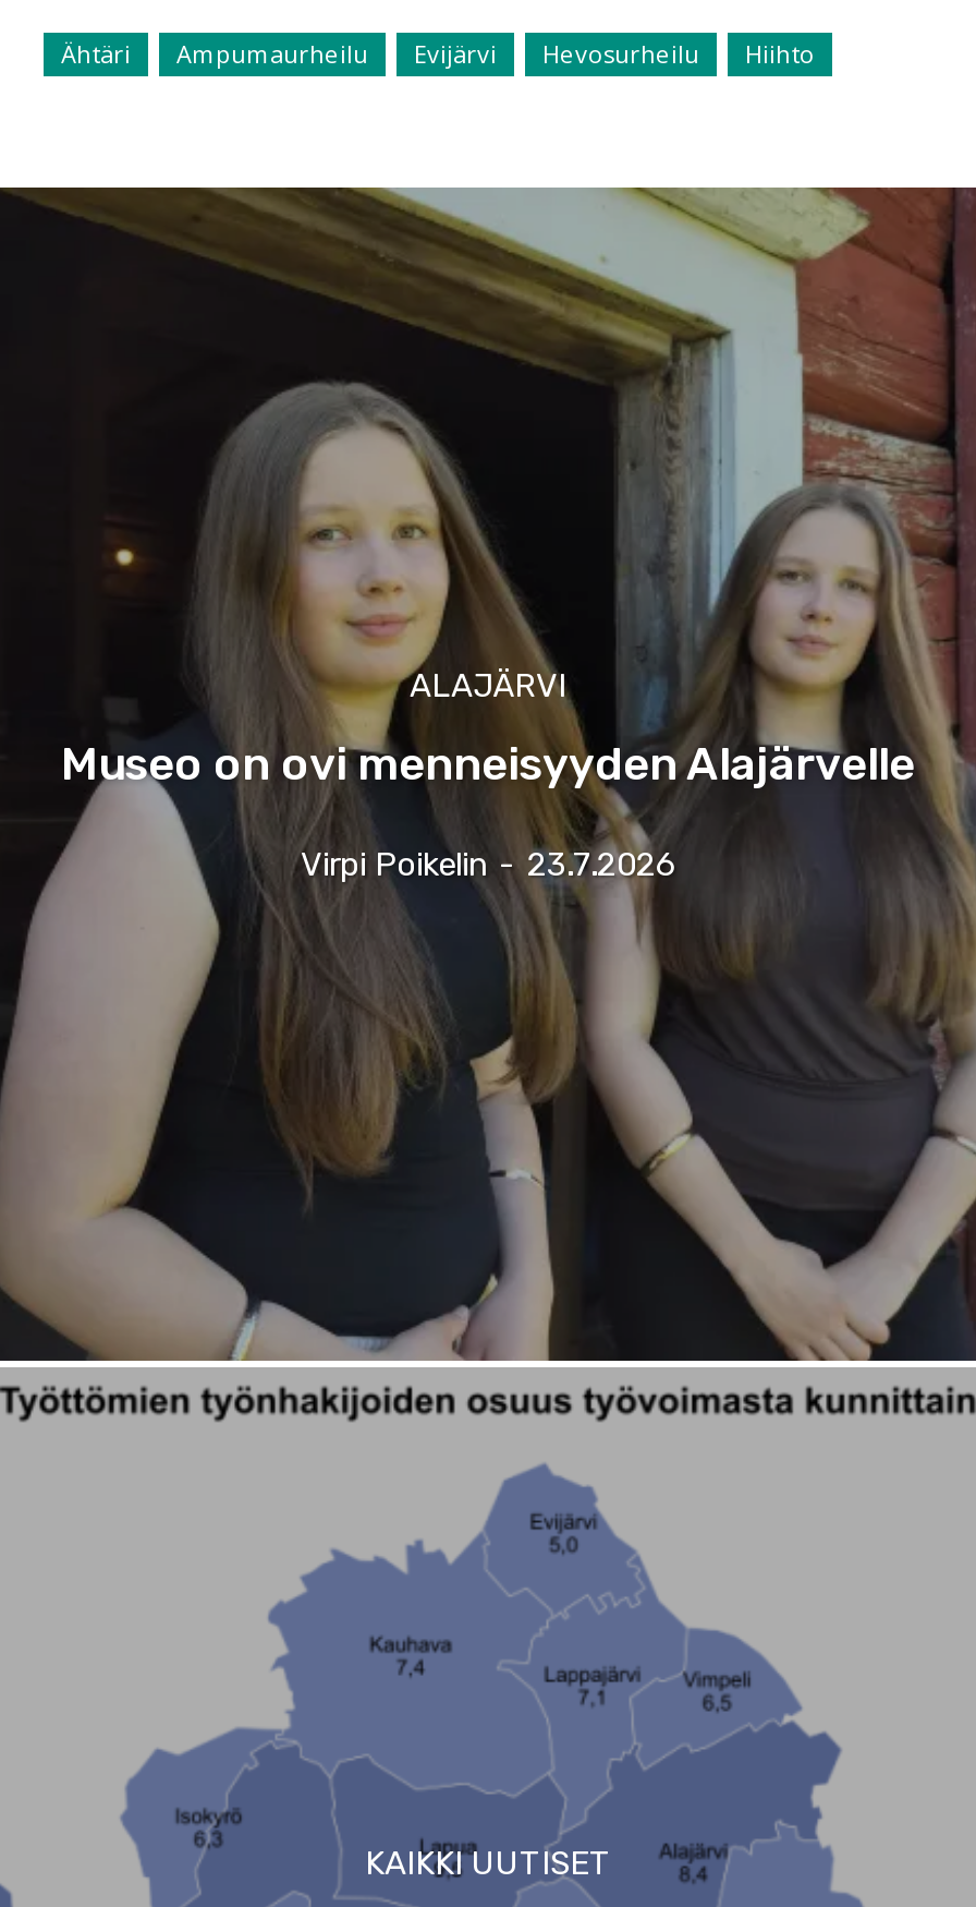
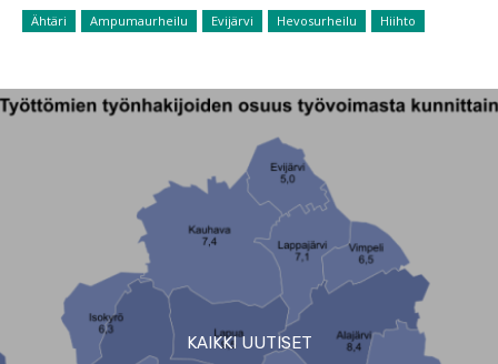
[7,188,969,1363] [image] | ALAJÄRVI | Museo on ovi menneisyyden Alajärvelle | Virpi Poikelin - 23.7.2026 -> none

